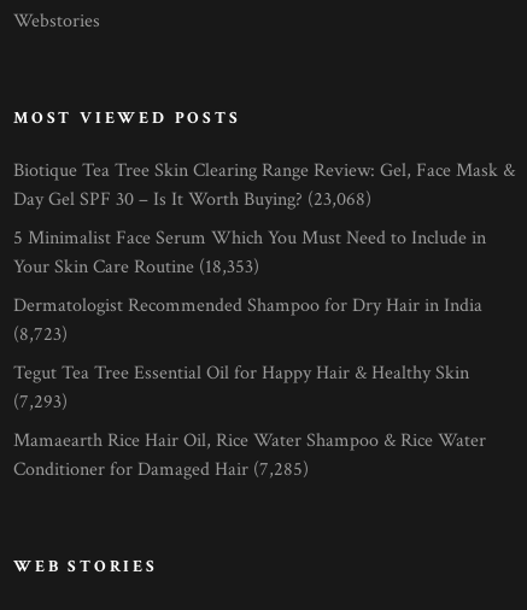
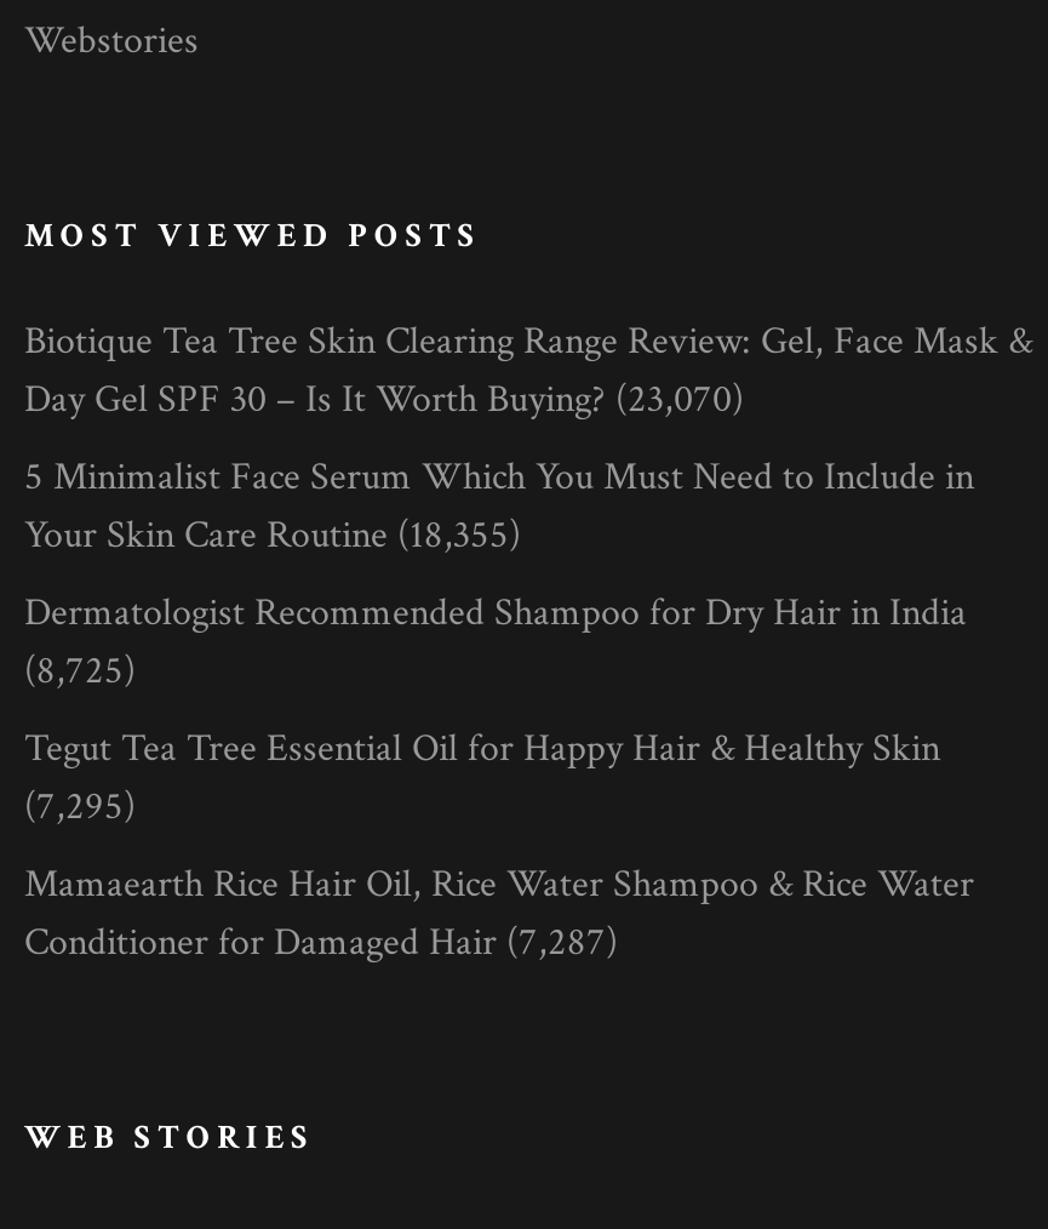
[13,187,371,213] Day Gel SPF 30 – Is It Worth Buying? (23,068) -> [24,374,744,425] Day Gel SPF 30 – Is It Worth Buying? (23,070)
[13,255,259,280] Your Skin Care Routine (18,353) -> [24,510,521,561] Your Skin Care Routine (18,355)
[13,322,68,348] (8,723) -> [24,646,136,696] (8,725)
[13,390,68,415] (7,293) -> [24,781,136,832] (7,295)
[13,457,309,483] Conditioner for Damaged Hair (7,285) -> [24,917,618,968] Conditioner for Damaged Hair (7,287)

